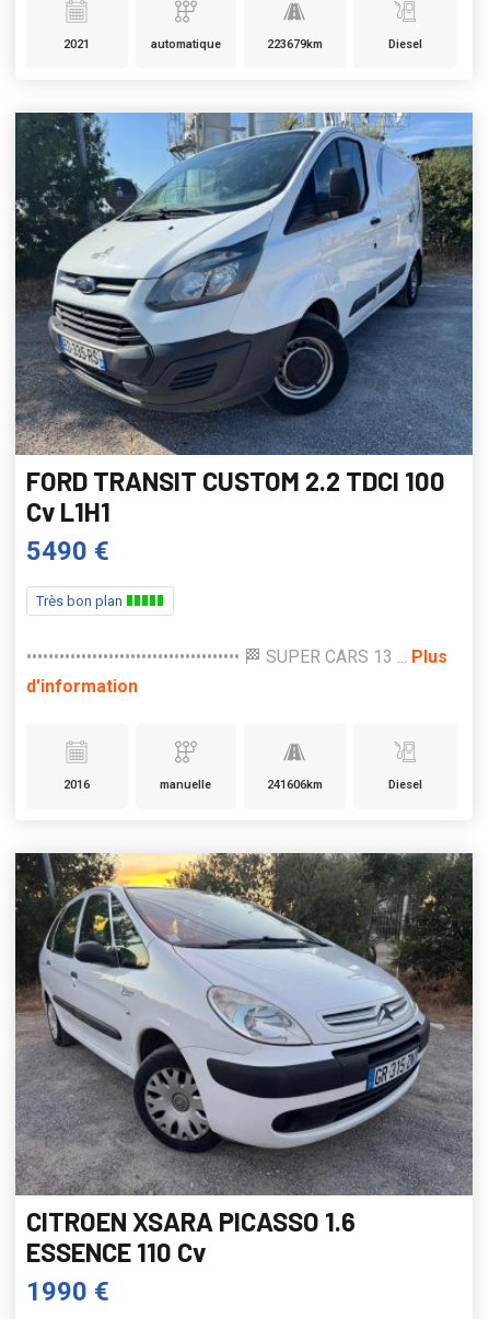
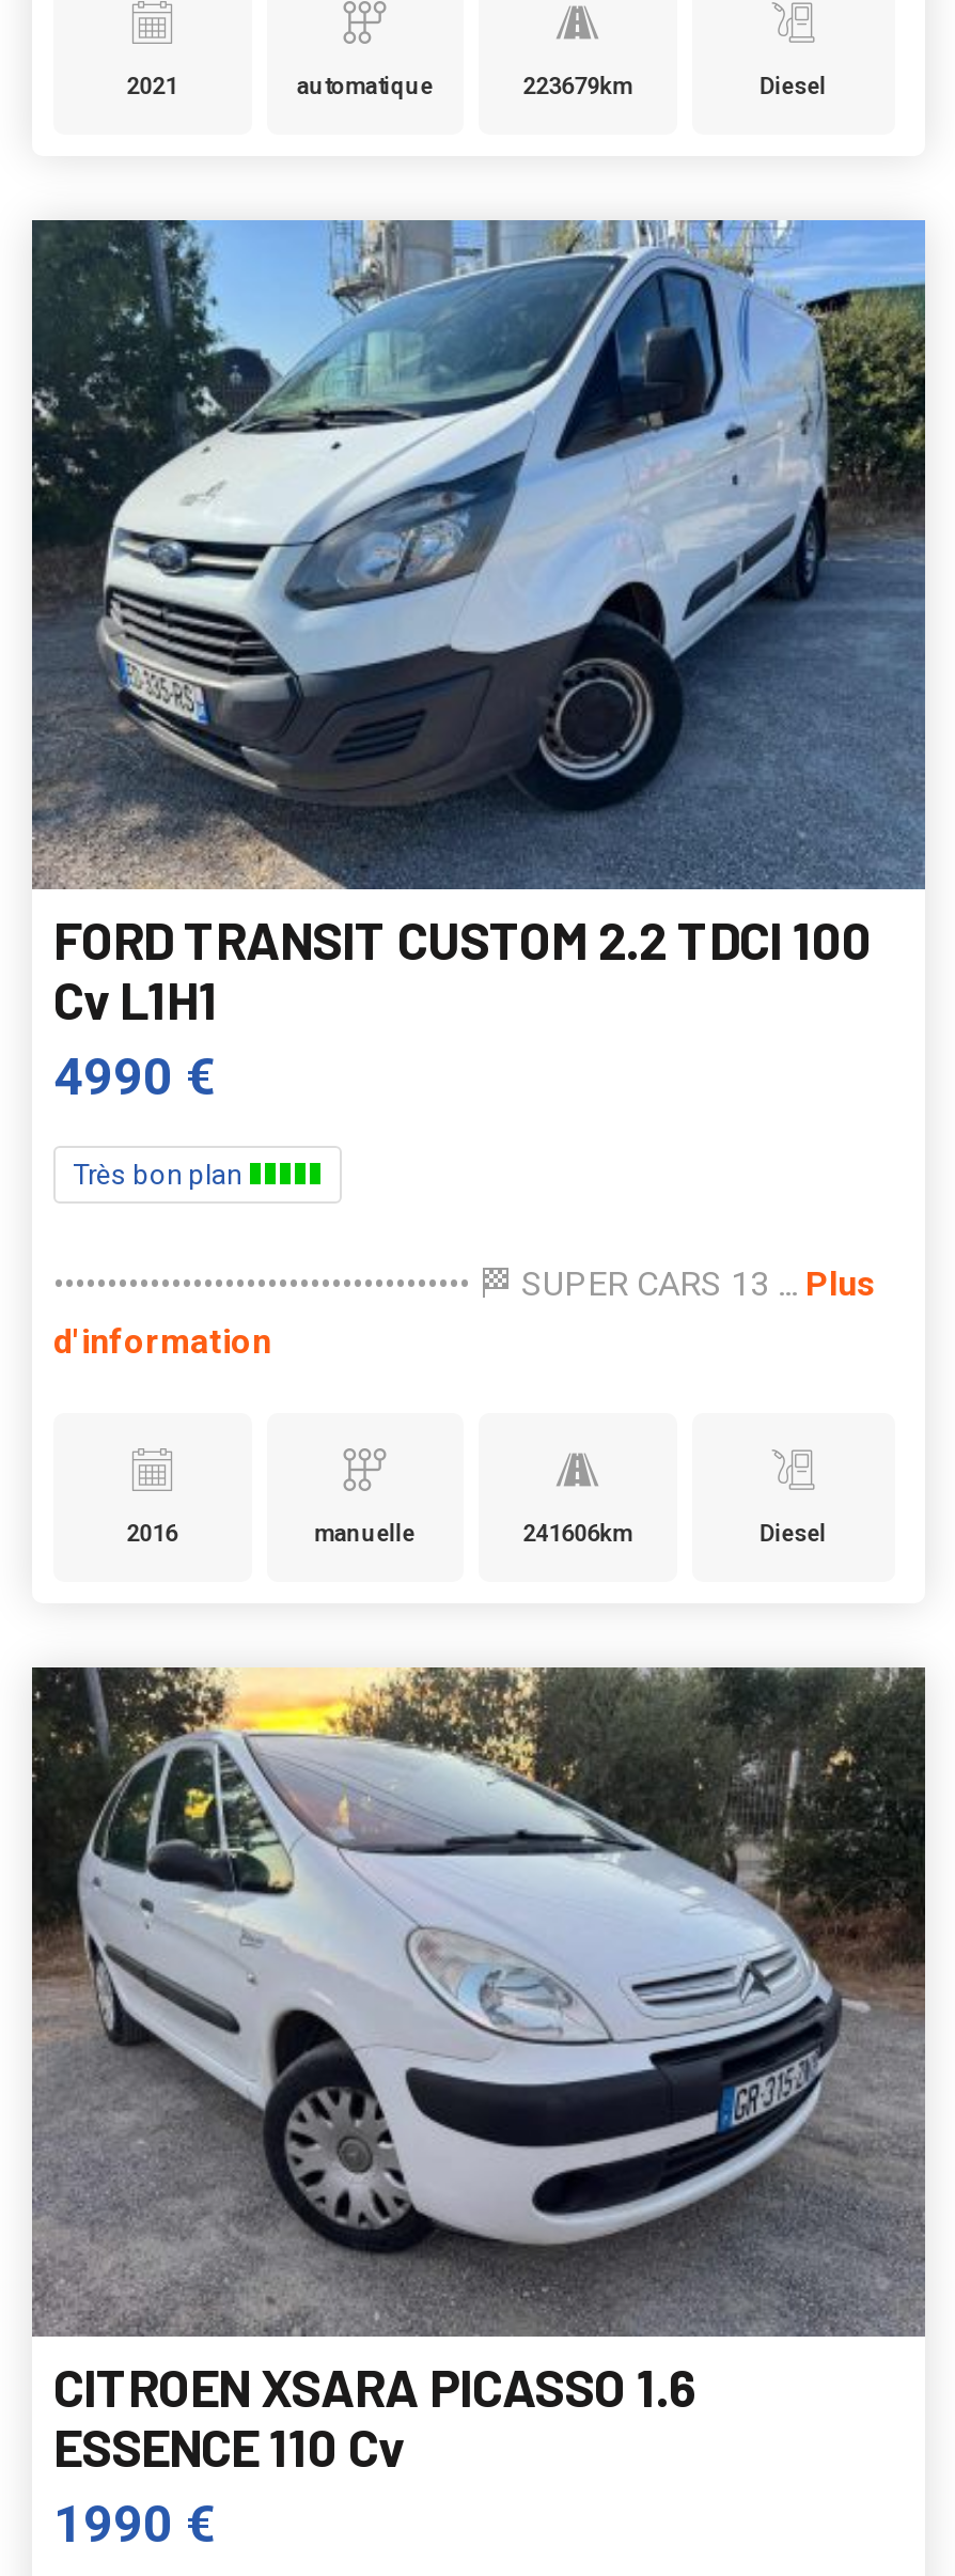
[26,536,109,566] 5490 € -> [53,1047,216,1107] 4990 €

